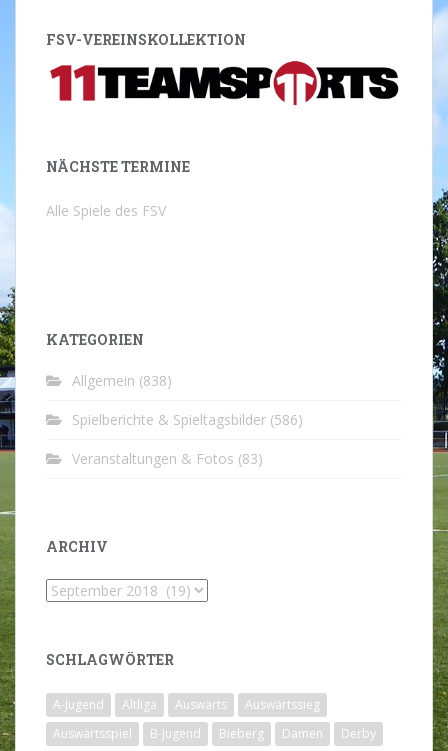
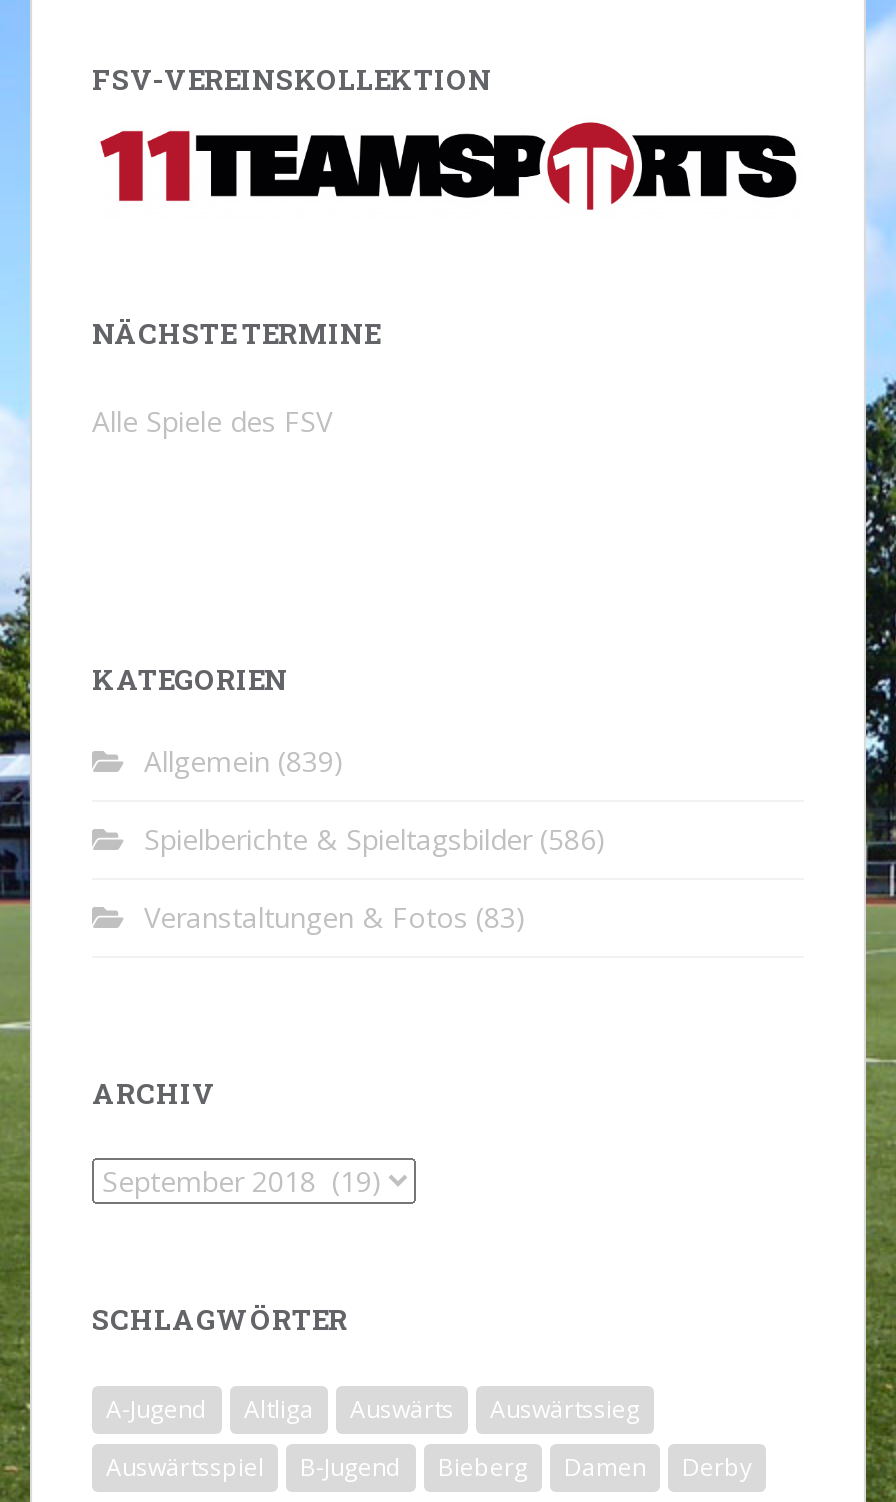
[72,371,172,390] Allgemein (838) -> [144,741,344,779] Allgemein (839)

